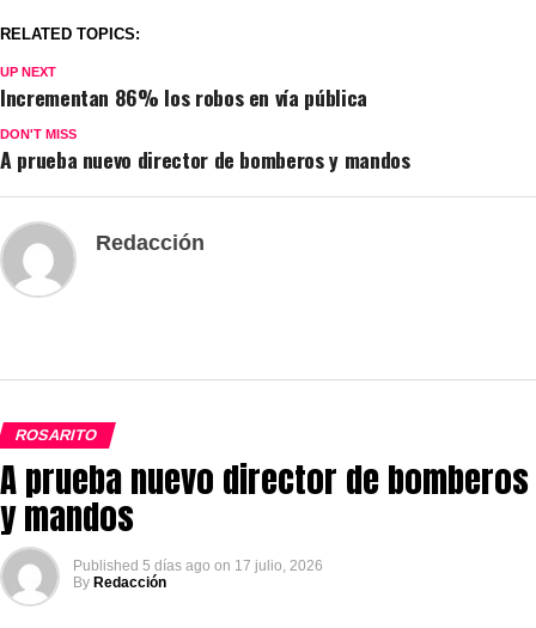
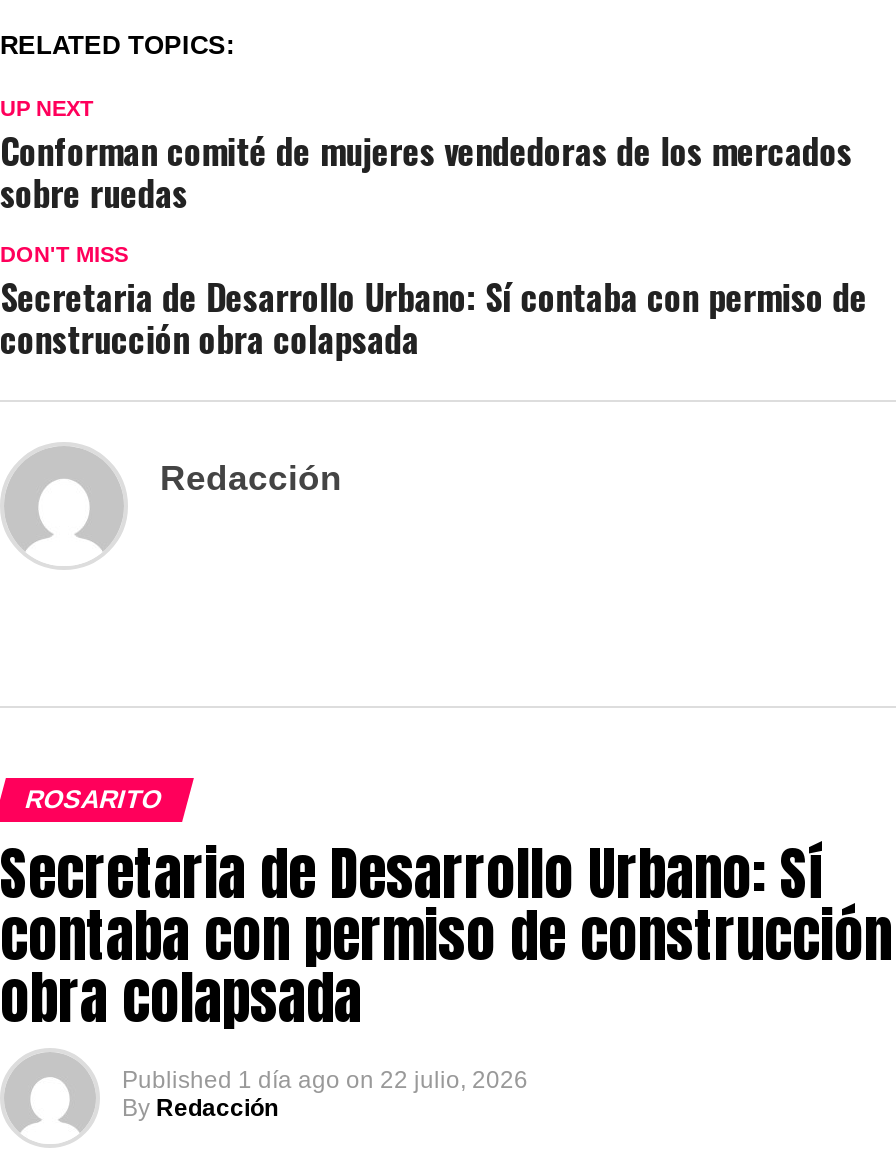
[0,81,373,112] Incrementan 86% los robos en vía pública -> [0,123,852,217] Conforman comité de mujeres vendedoras de los mercados | sobre ruedas
[0,143,410,174] A prueba nuevo director de bomberos y mandos -> [0,269,867,363] Secretaria de Desarrollo Urbano: Sí contaba con permiso de | construcción obra colapsada
[0,453,529,574] A prueba nuevo director de bomberos | y mandos | Published 5 días ago on 17 julio, 2026 -> [0,829,892,1093] Secretaria de Desarrollo Urbano: Sí | contaba con permiso de construcción | obra colapsada | Published 1 día ago on 22 julio, 2026

